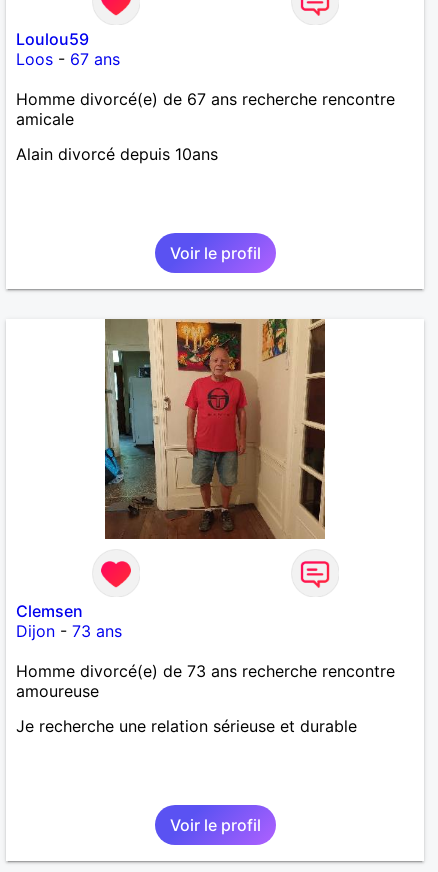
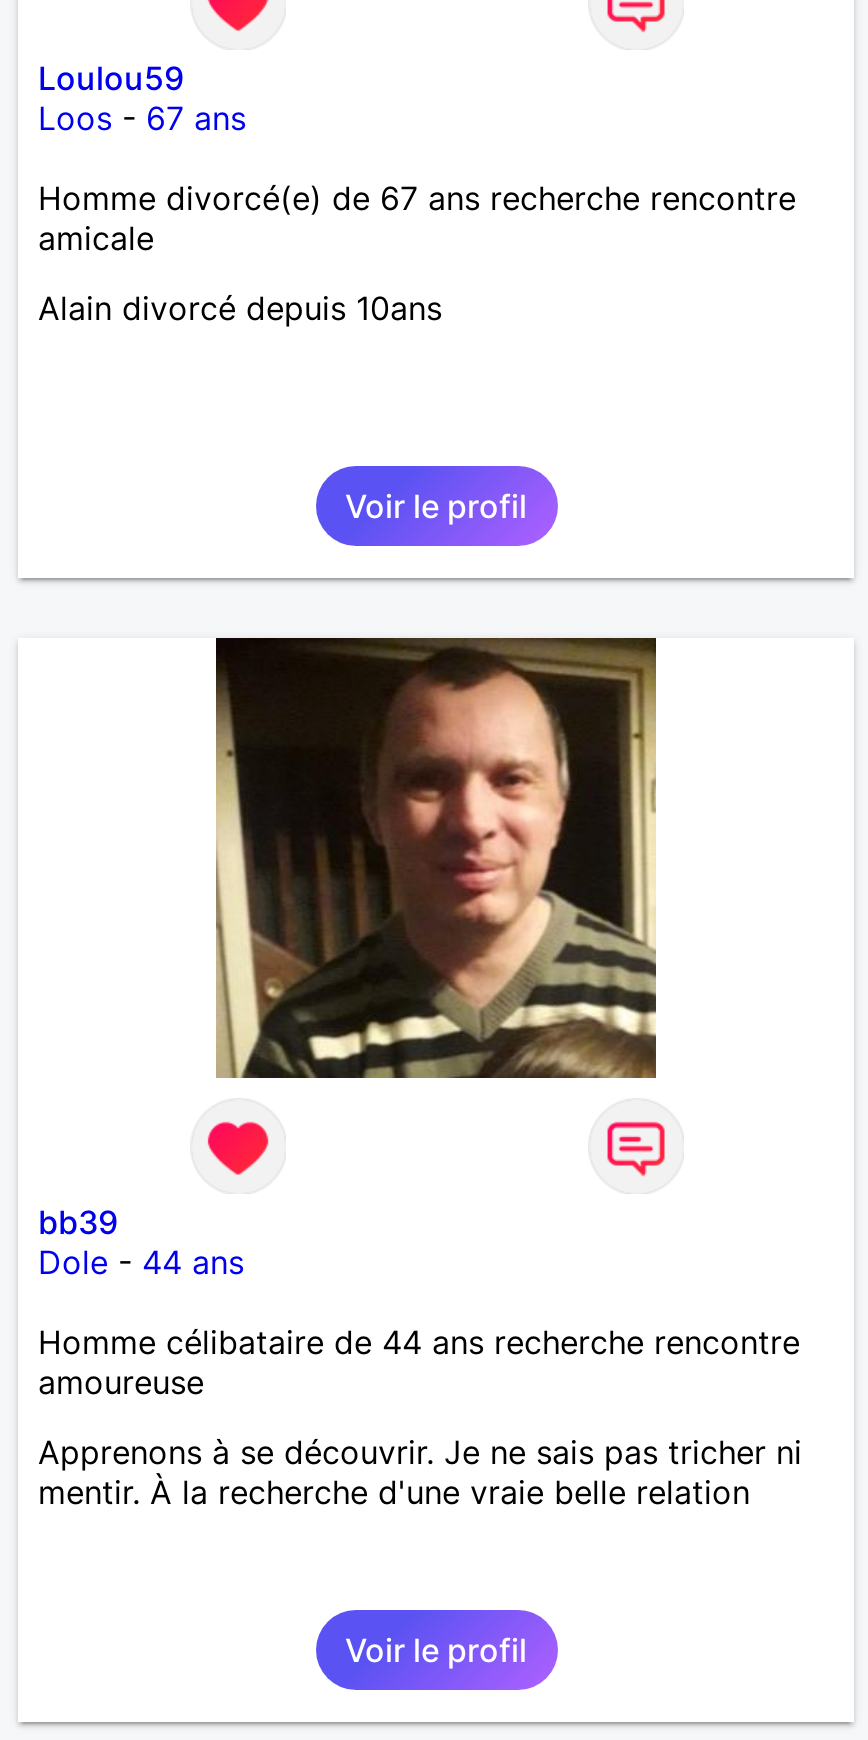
[104,318,326,540] [image] -> [214,636,658,1080] [image]
[16,601,122,641] Clemsen | Dijon - 73 ans -> [38,1202,244,1282] bb39 | Dole - 44 ans
[16,661,395,681] Homme divorcé(e) de 73 ans recherche rencontre -> [38,1322,800,1362] Homme célibataire de 44 ans recherche rencontre
[16,716,357,736] Je recherche une relation sérieuse et durable -> [38,1432,802,1512] Apprenons à se découvrir. Je ne sais pas tricher ni | mentir. À la recherche d'une vraie belle relation

